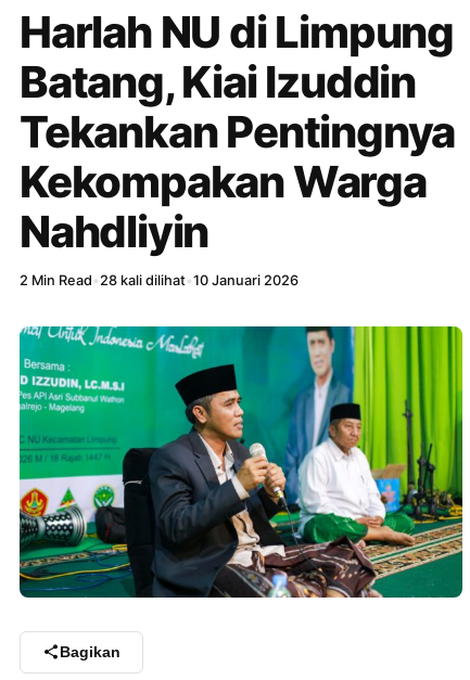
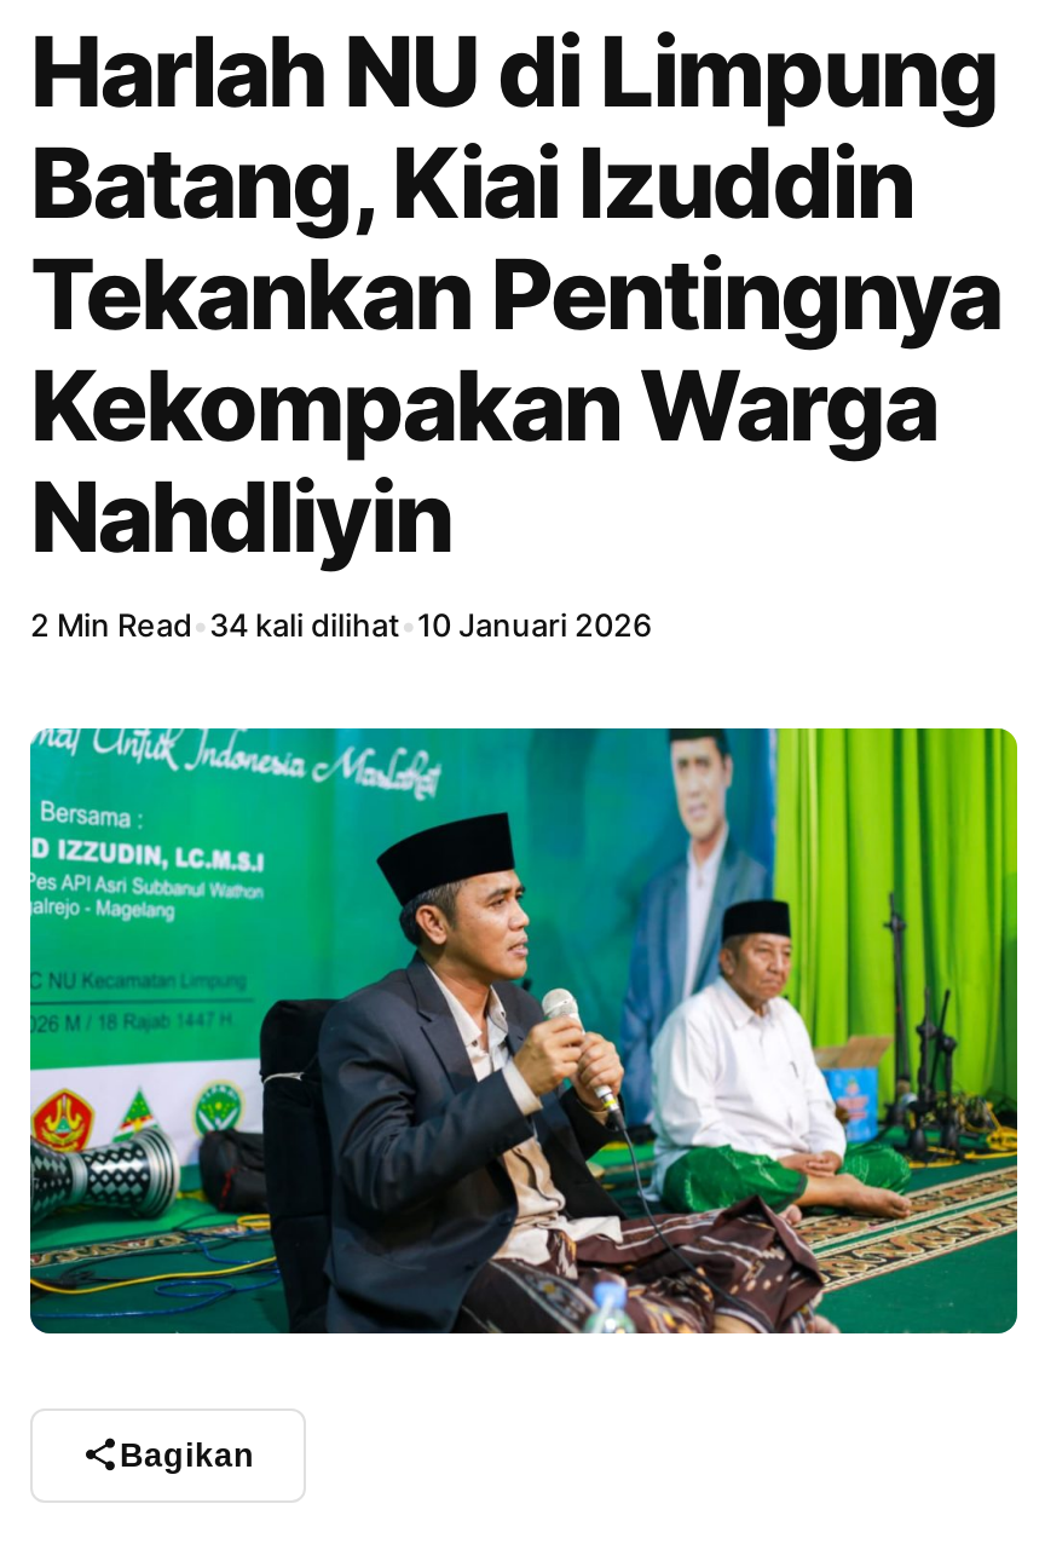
[20,272,298,288] 2 Min Read • 28 kali dilihat • 10 Januari 2026 -> [30,607,652,644] 2 Min Read • 34 kali dilihat • 10 Januari 2026

